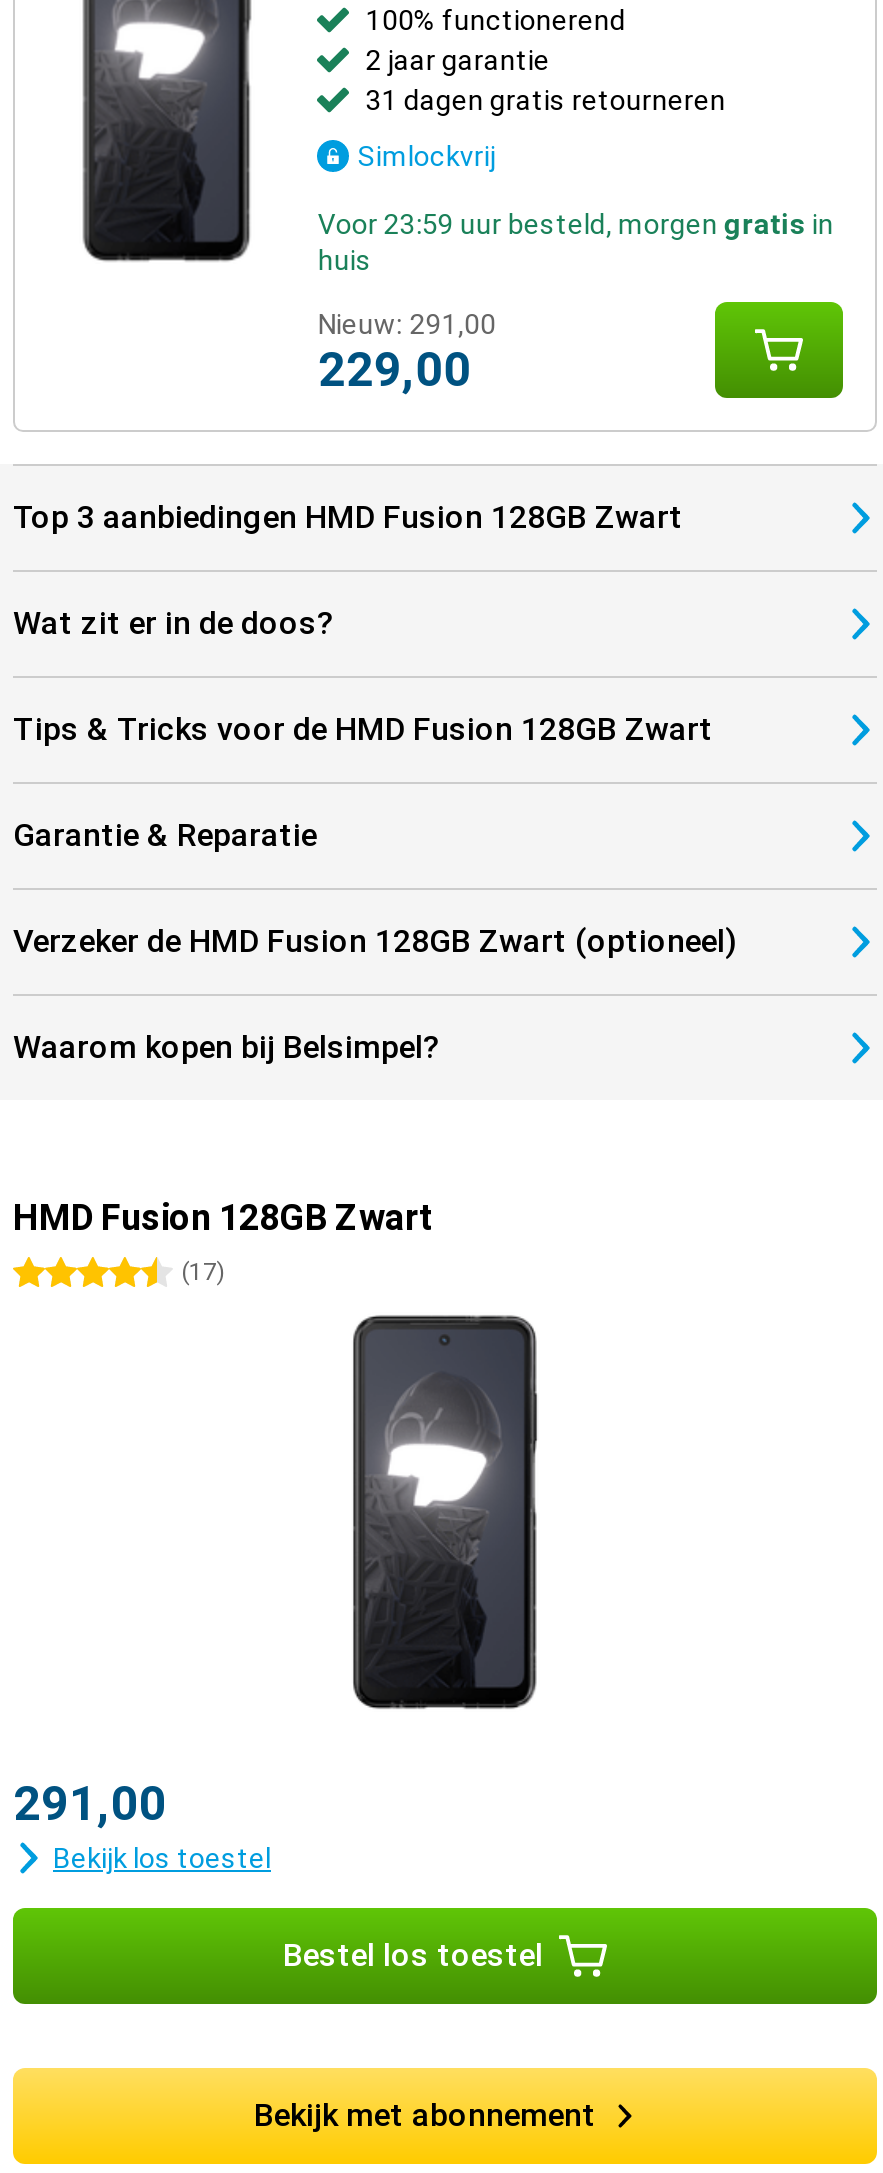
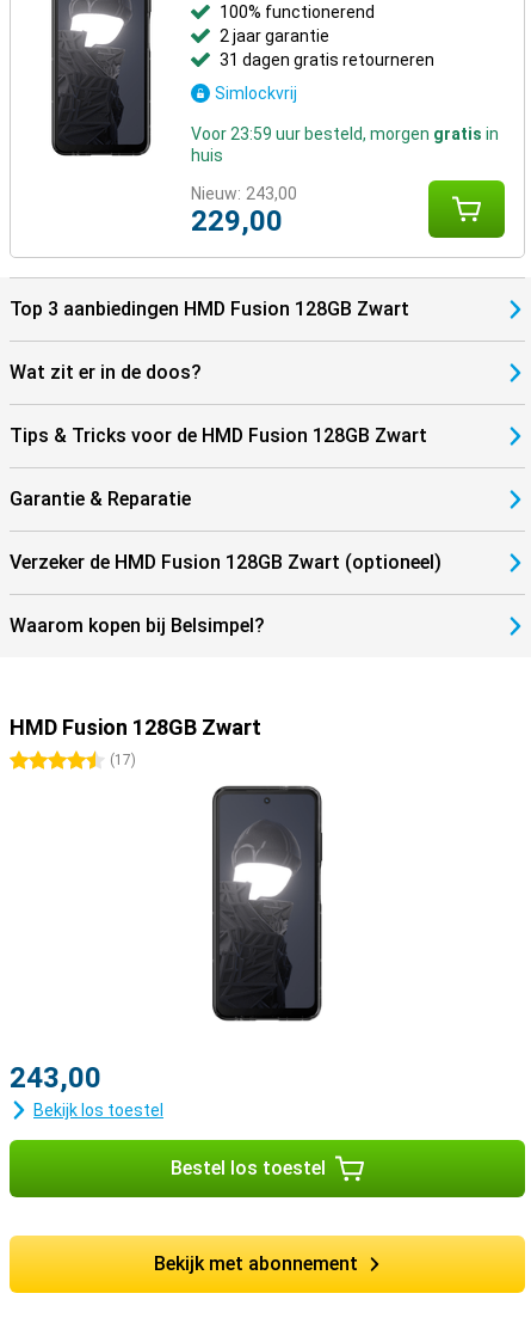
[318,308,496,340] Nieuw: 291,00 -> [191,184,298,203] Nieuw: 243,00
[13,1776,167,1832] 291,00 -> [10,1061,101,1095] 243,00

